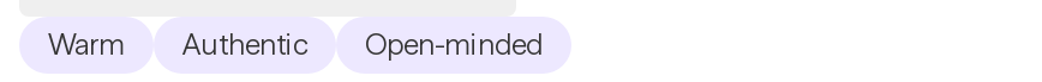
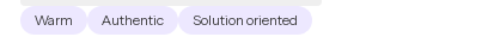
[365,24,543,60] Open-minded -> [193,11,298,29] Solution oriented

